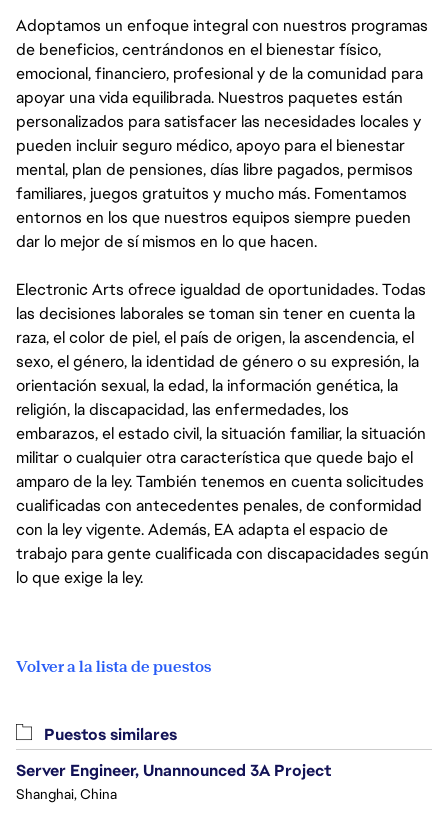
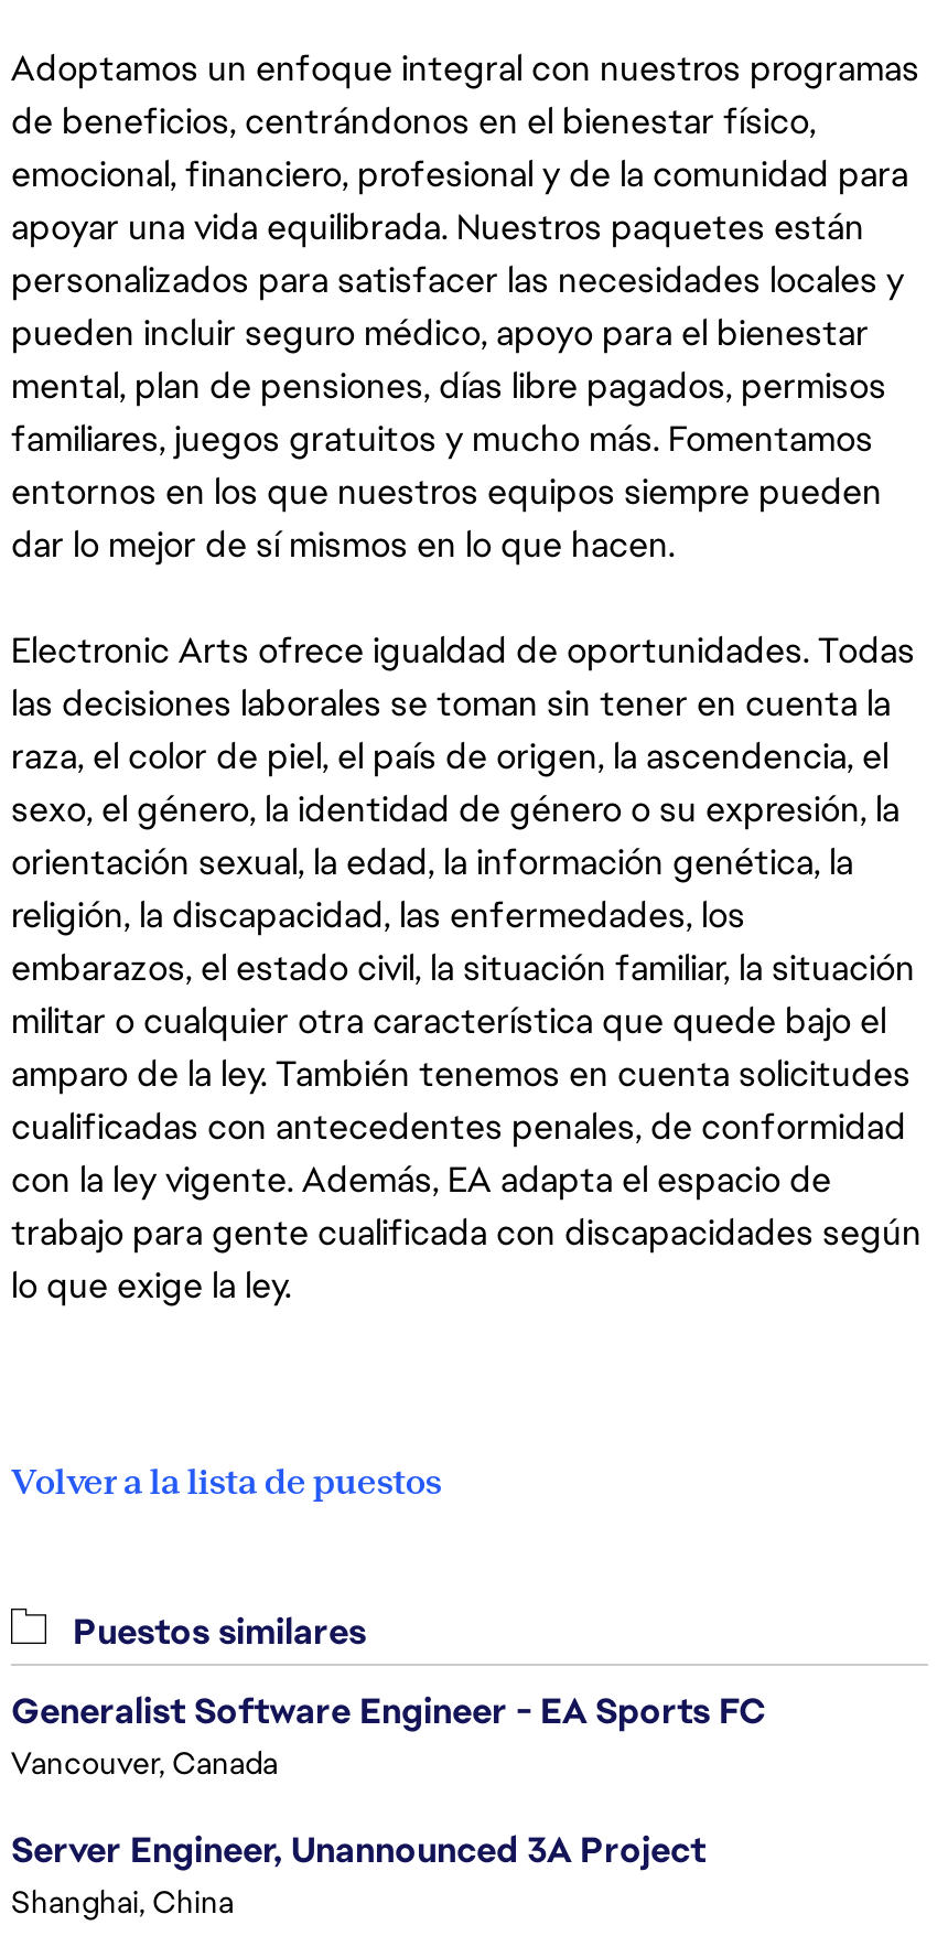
none -> [11,1688,765,1783] Generalist Software Engineer - EA Sports FC | Vancouver, Canada

